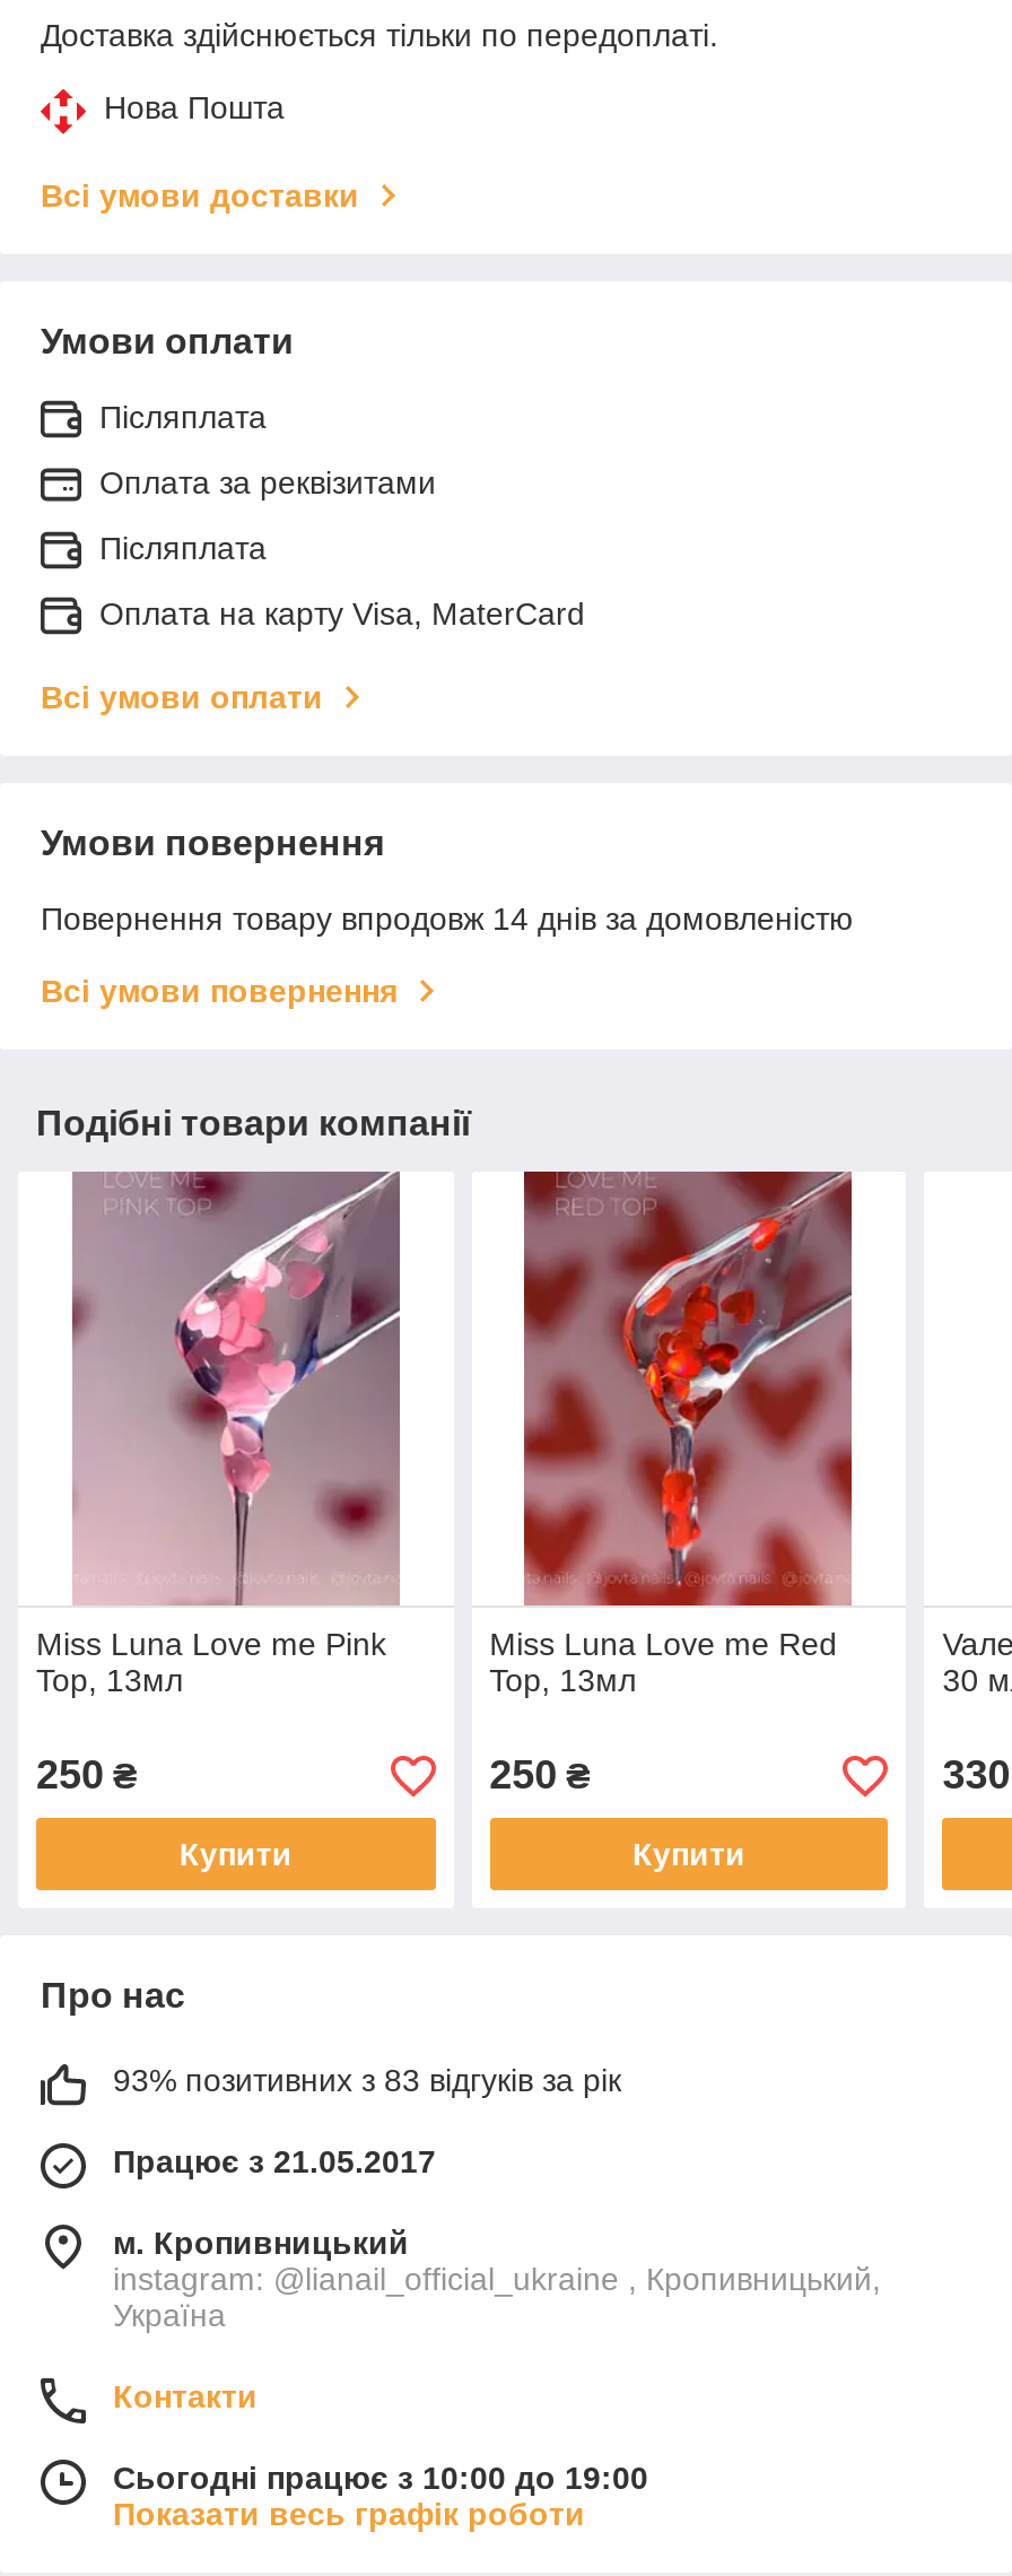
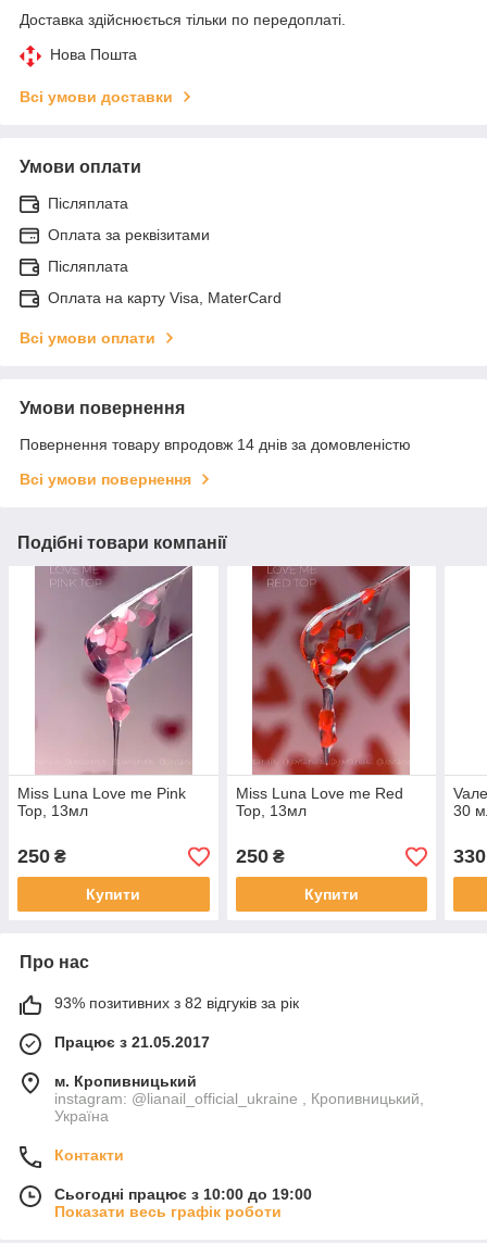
[113,2063,621,2099] 93% позитивних з 83 відгуків за рік -> [54,995,299,1012] 93% позитивних з 82 відгуків за рік

